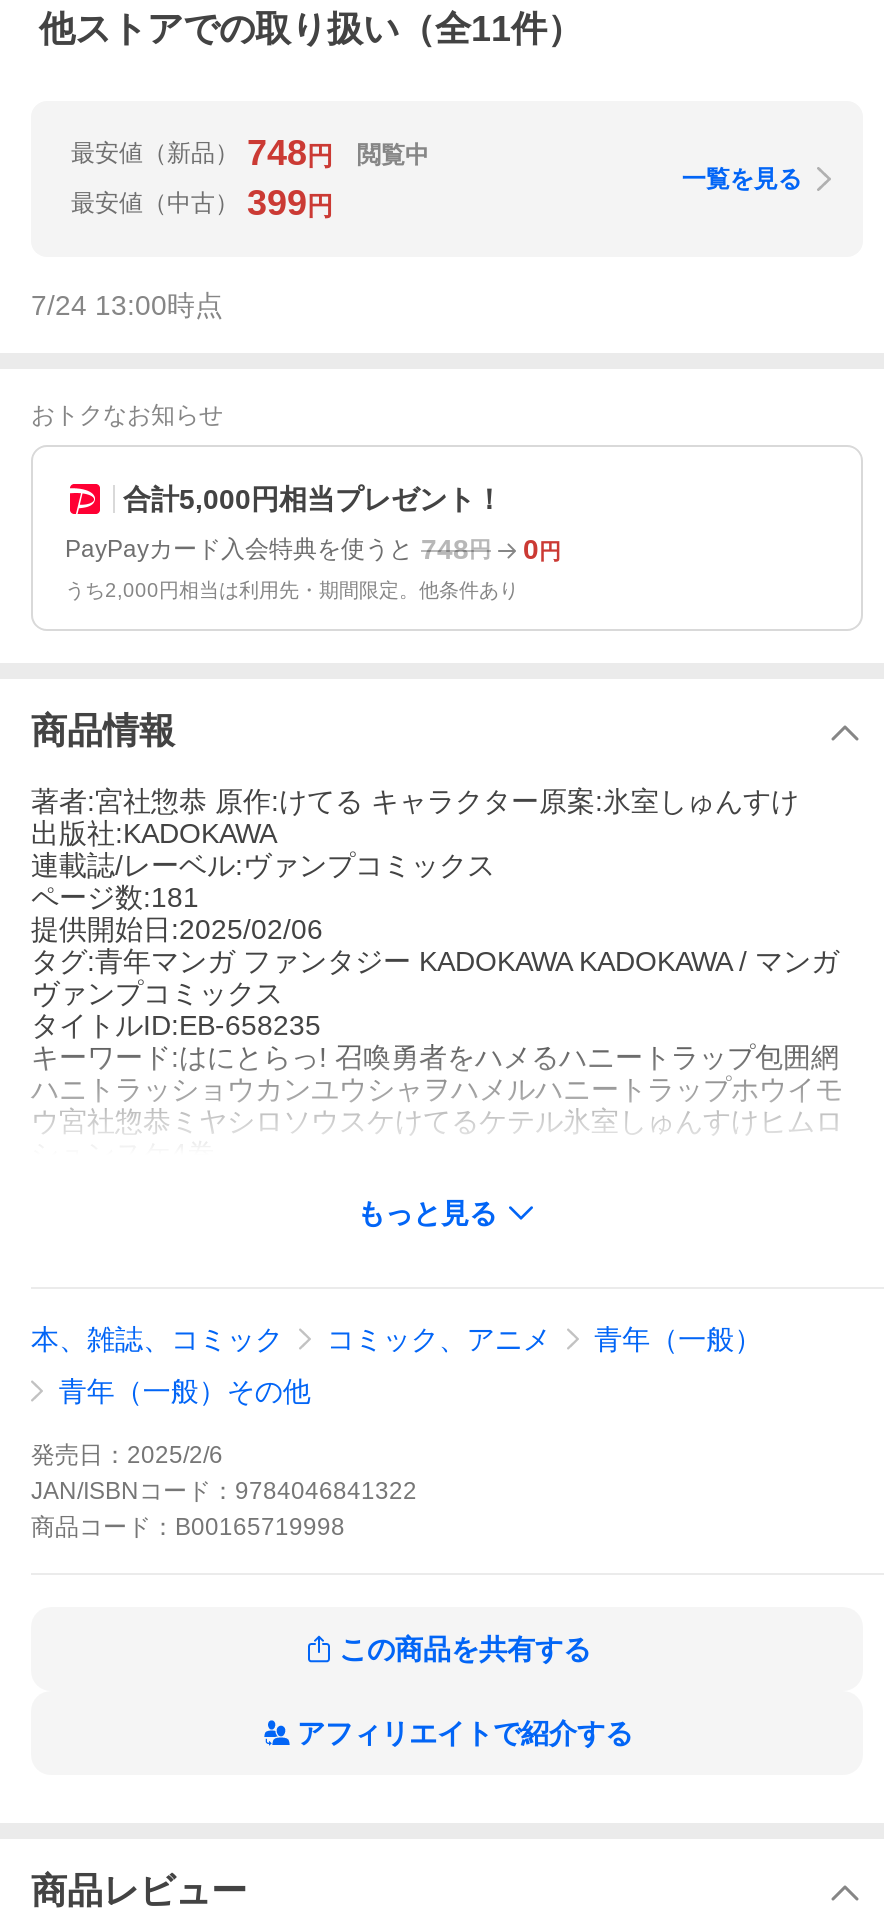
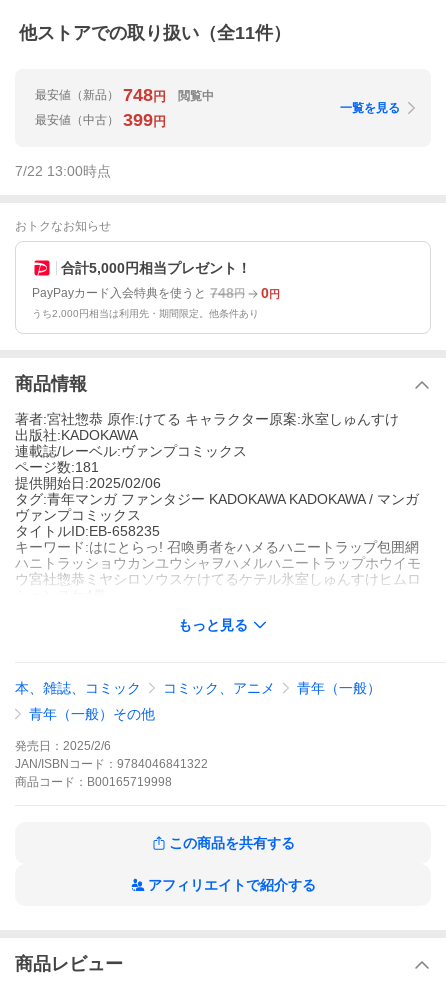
[31,289,223,321] 7/24 13:00時点 -> [15,163,111,179] 7/22 13:00時点

